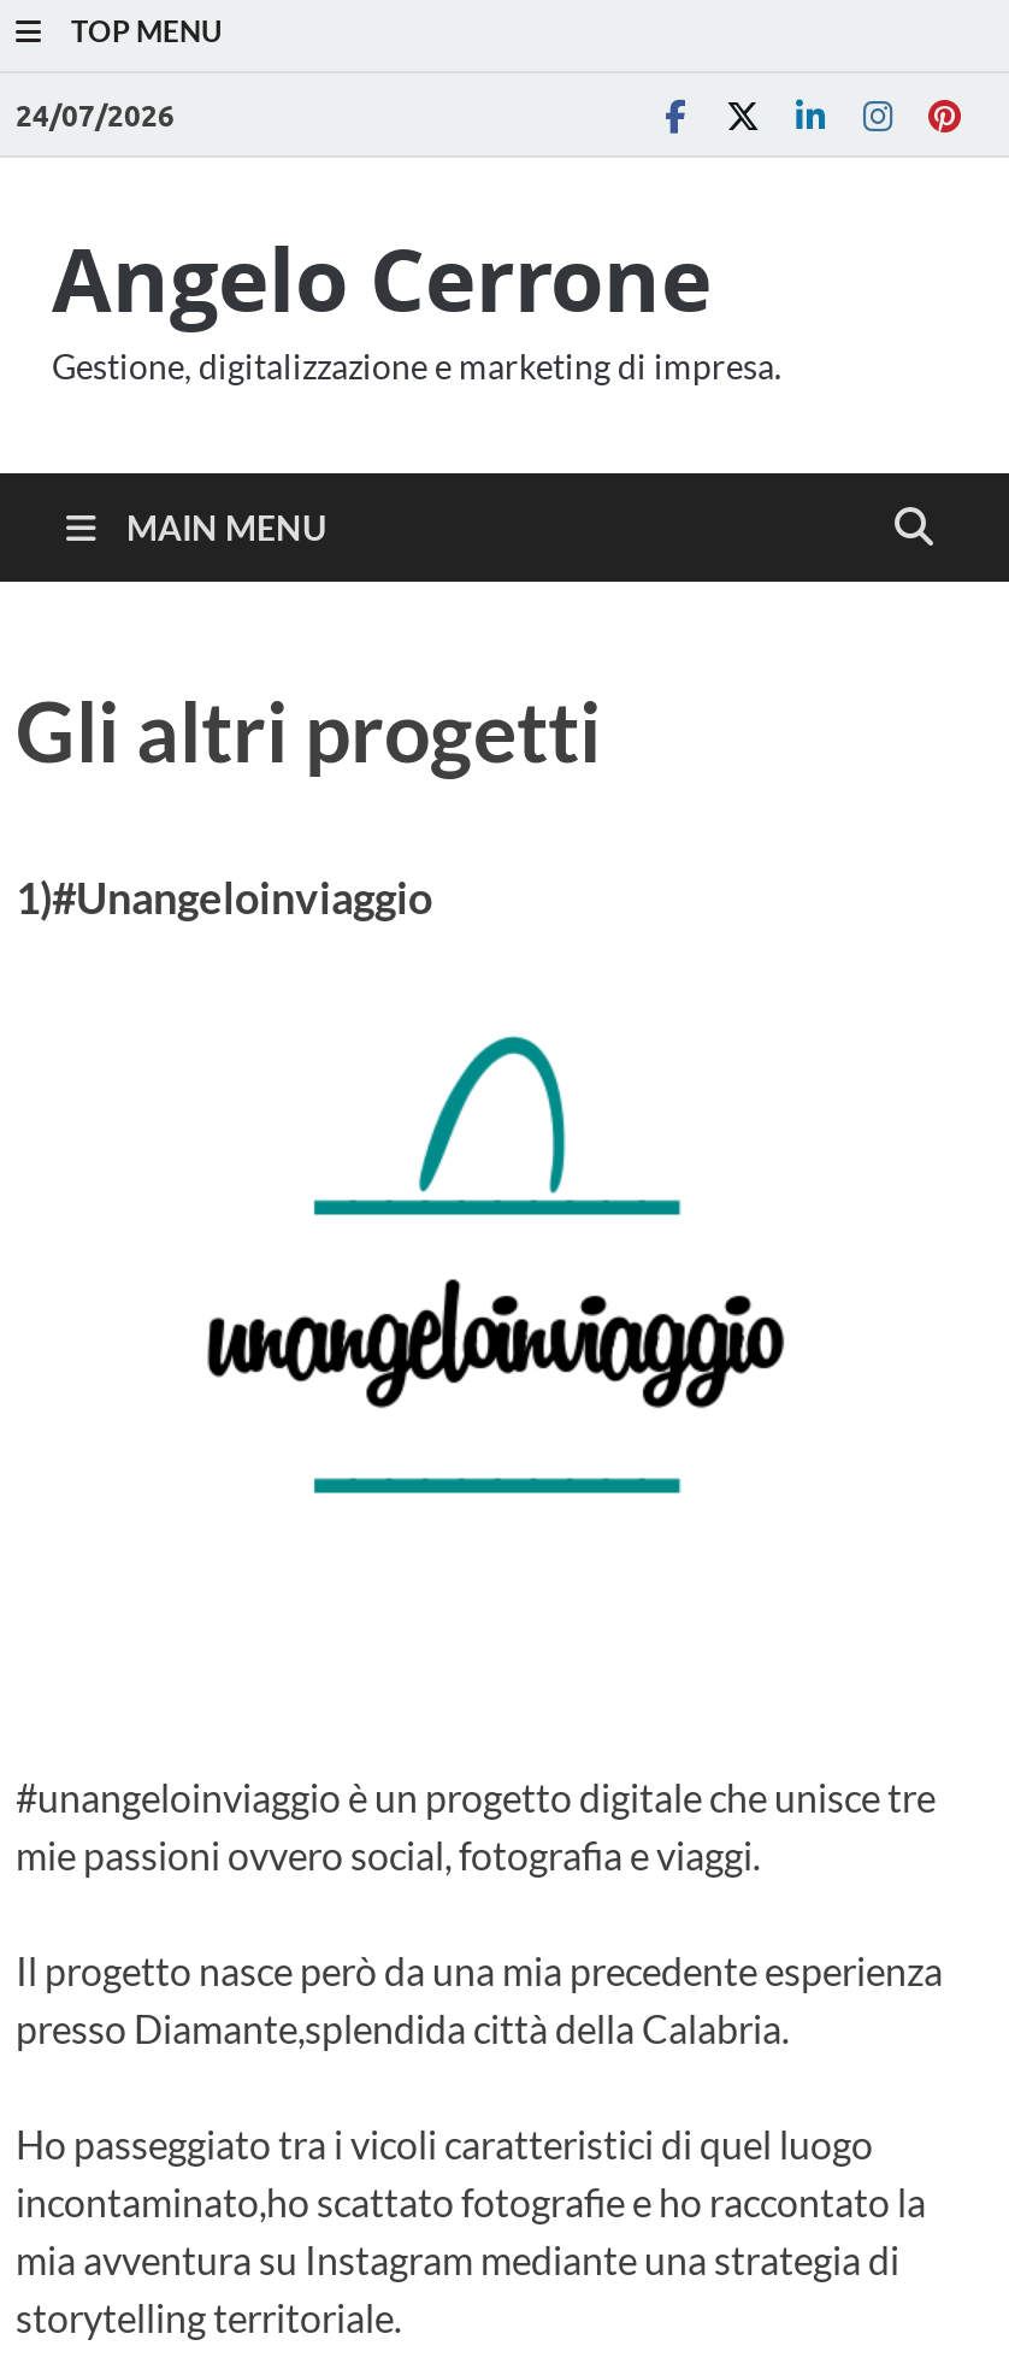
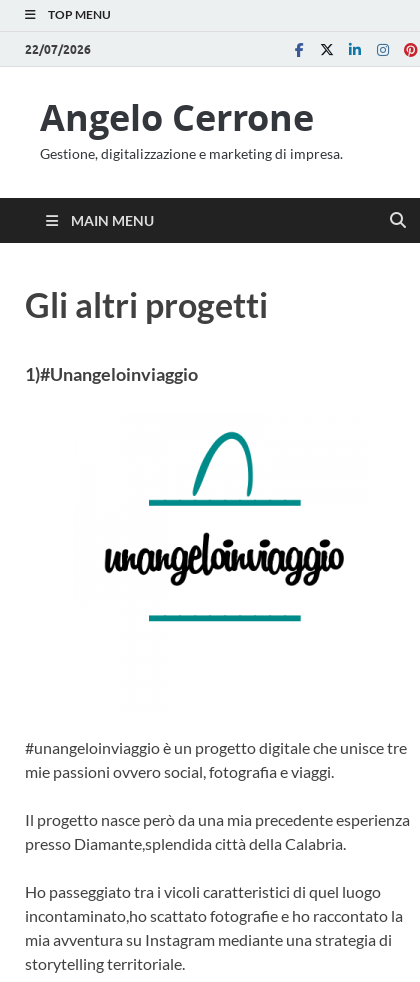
[16,96,175,132] 24/07/2026 -> [25,41,91,56] 22/07/2026

